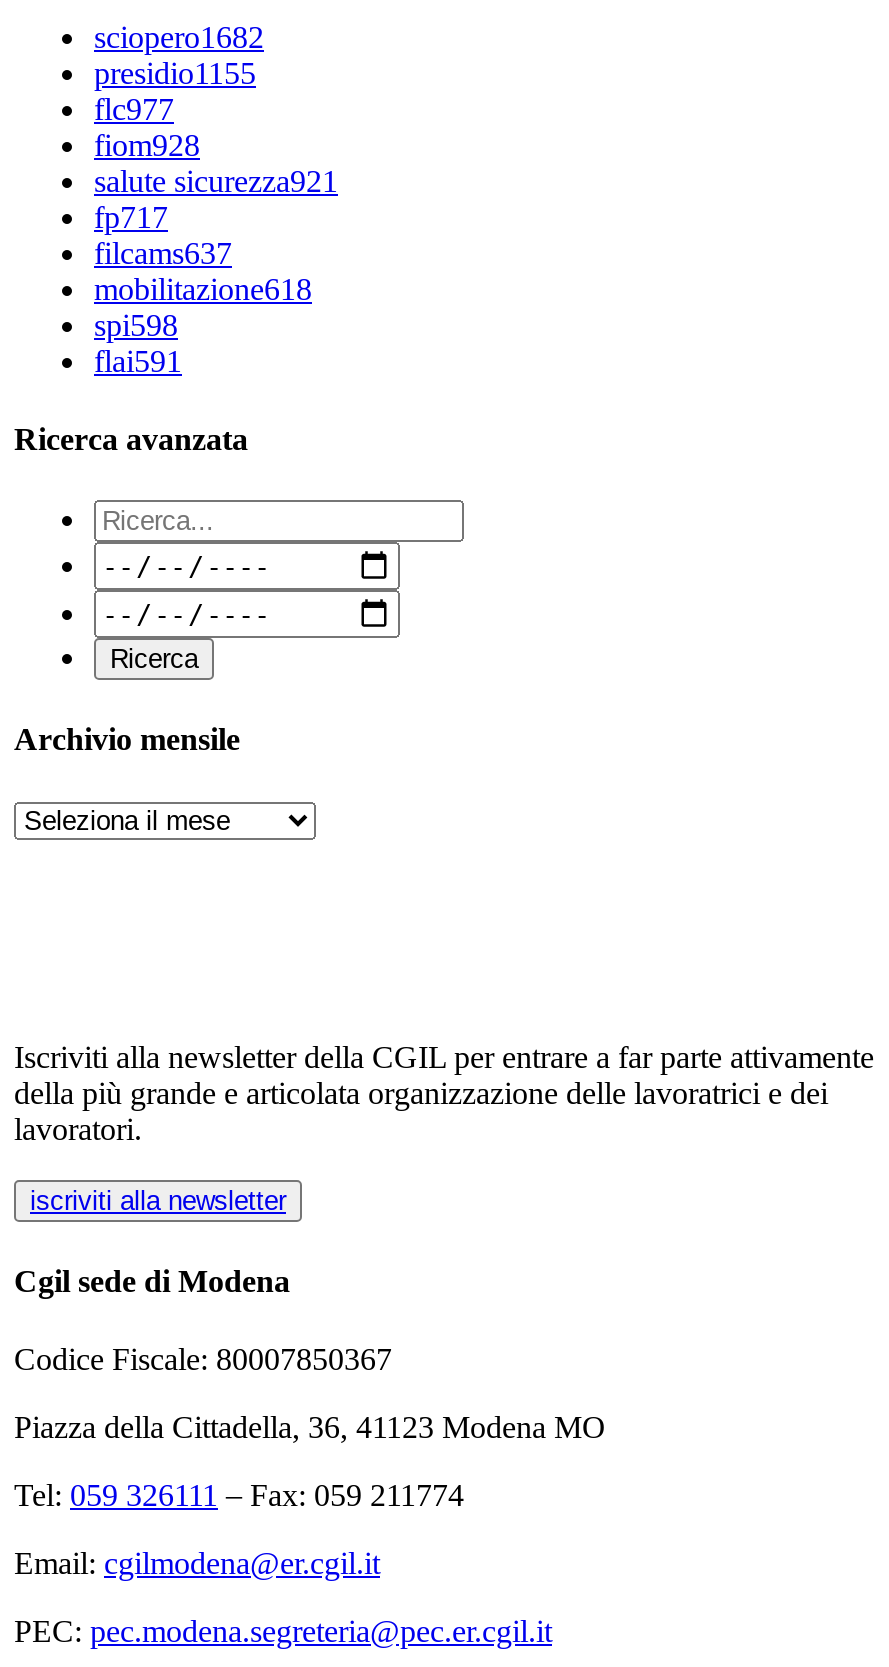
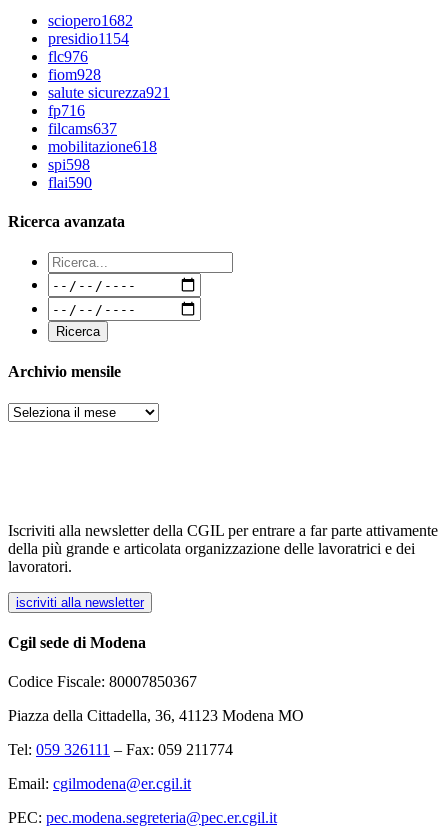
[94,55,256,89] presidio1155 -> [48,30,129,47] presidio1154
[94,91,174,125] flc977 -> [48,48,88,65] flc976
[94,199,168,233] fp717 -> [48,102,85,119] fp716
[94,343,182,377] flai591 -> [48,174,92,191] flai590

